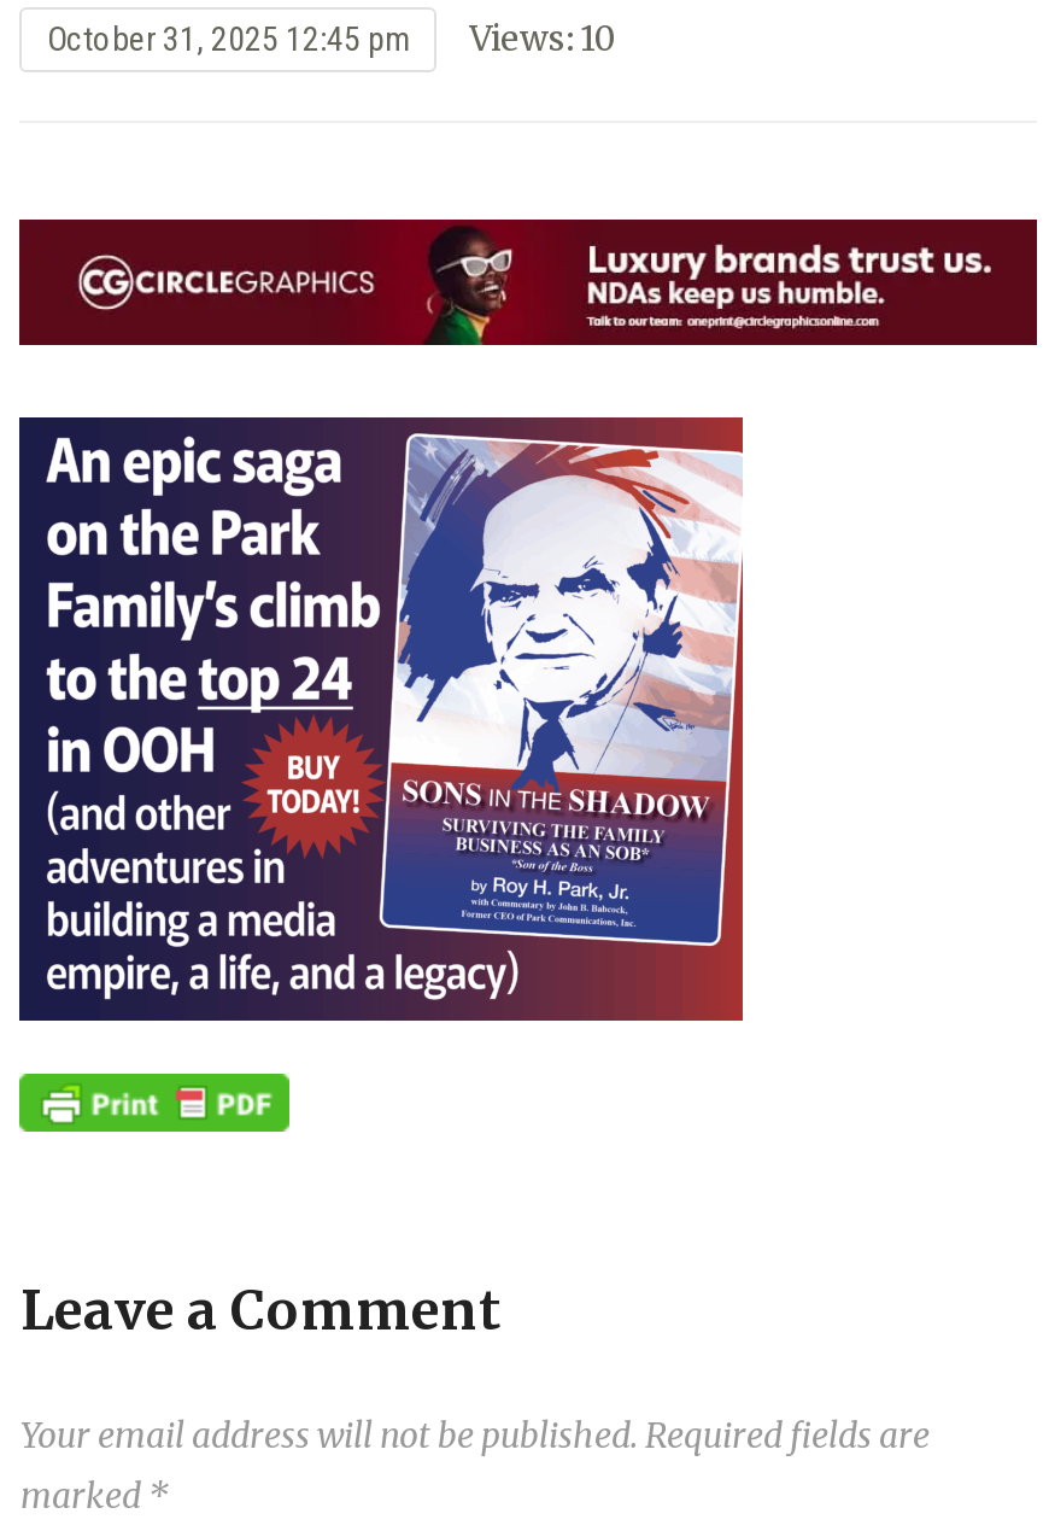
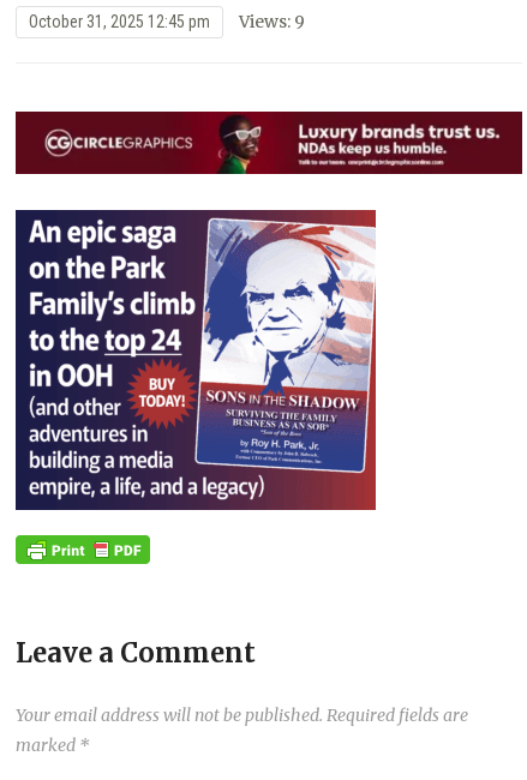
[47,17,616,61] October 31, 2025 12:45 pm Views: 10 -> [29,11,305,33] October 31, 2025 12:45 pm Views: 9

